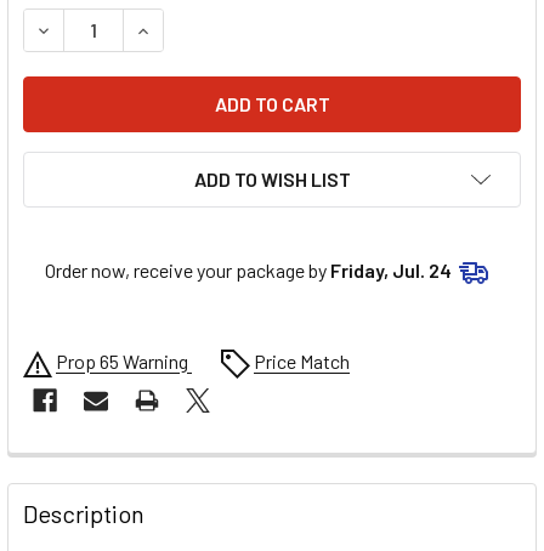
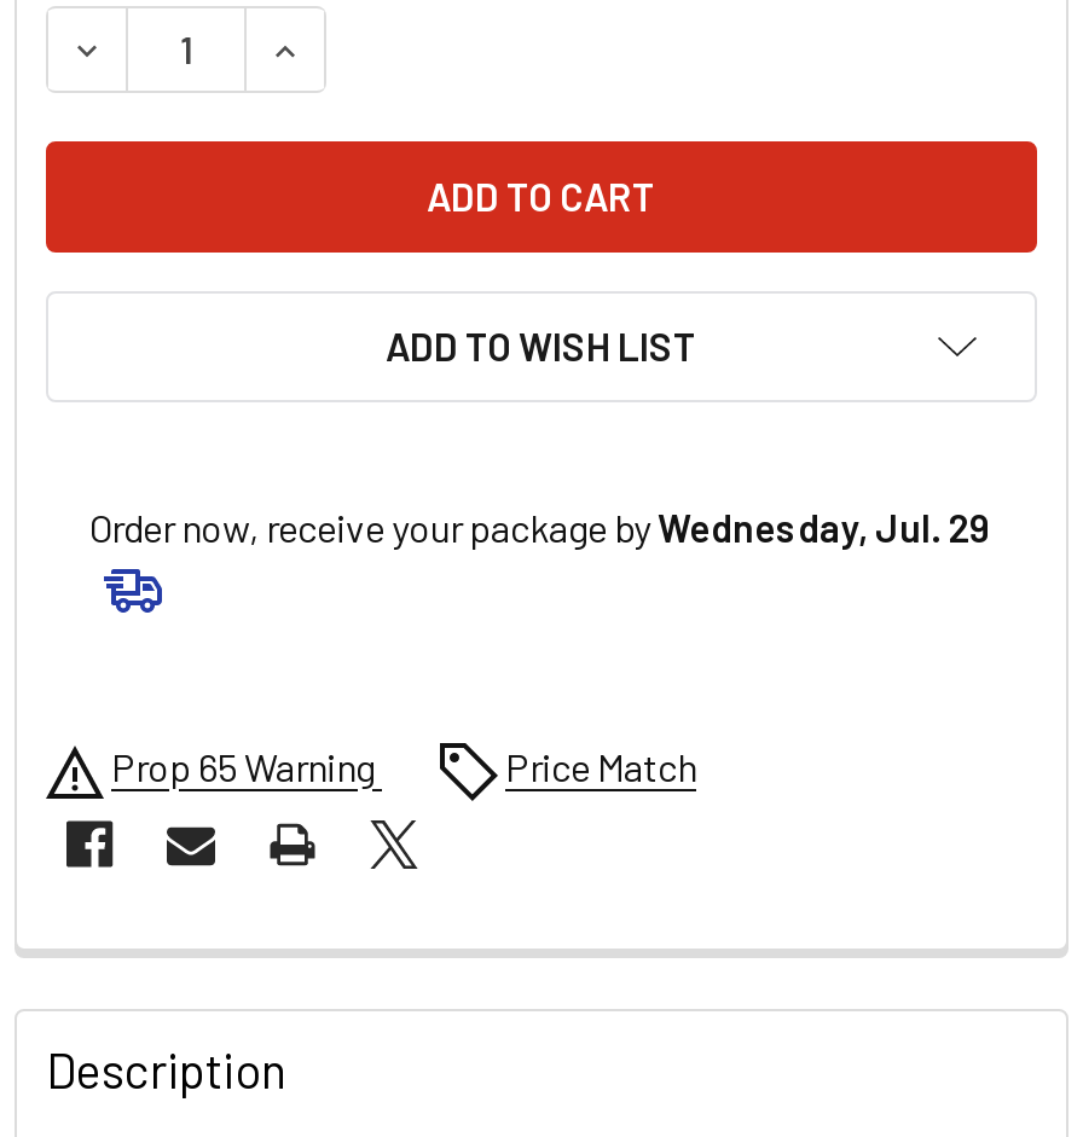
[45,258,452,281] Order now, receive your package by Friday, Jul. 24 -> [89,504,991,550] Order now, receive your package by Wednesday, Jul. 29

